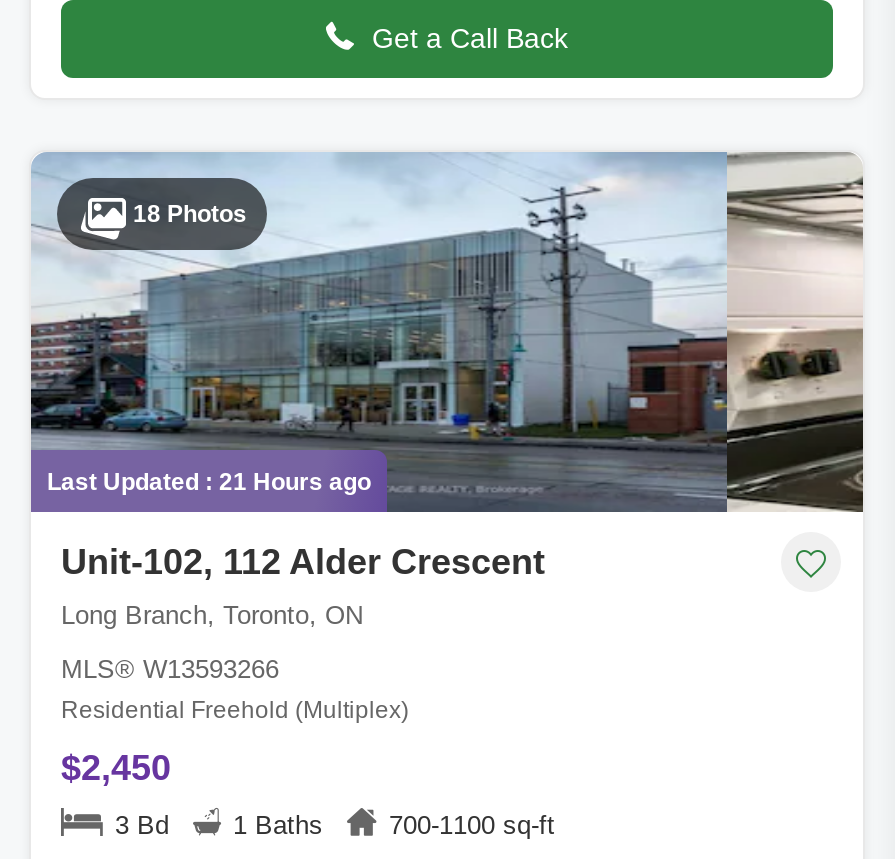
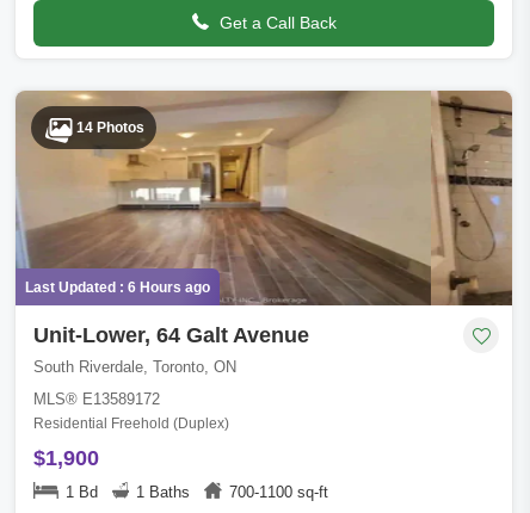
[29,152,865,514] [image] | 18 Photos -> [14,89,513,307] [image] | 14 Photos
[47,468,371,496] Last Updated : 21 Hours ago -> [25,279,210,296] Last Updated : 6 Hours ago
[61,542,545,630] Unit-102, 112 Alder Crescent | Long Branch, Toronto, ON -> [33,323,309,376] Unit-Lower, 64 Galt Avenue | South Riverdale, Toronto, ON
[61,654,409,724] MLS® W13593266 | Residential Freehold (Multiplex) -> [33,390,229,432] MLS® E13589172 | Residential Freehold (Duplex)
[61,748,171,788] $2,450 -> [33,446,99,470] $1,900
[115,810,169,840] 3 Bd -> [66,483,98,501] 1 Bd

